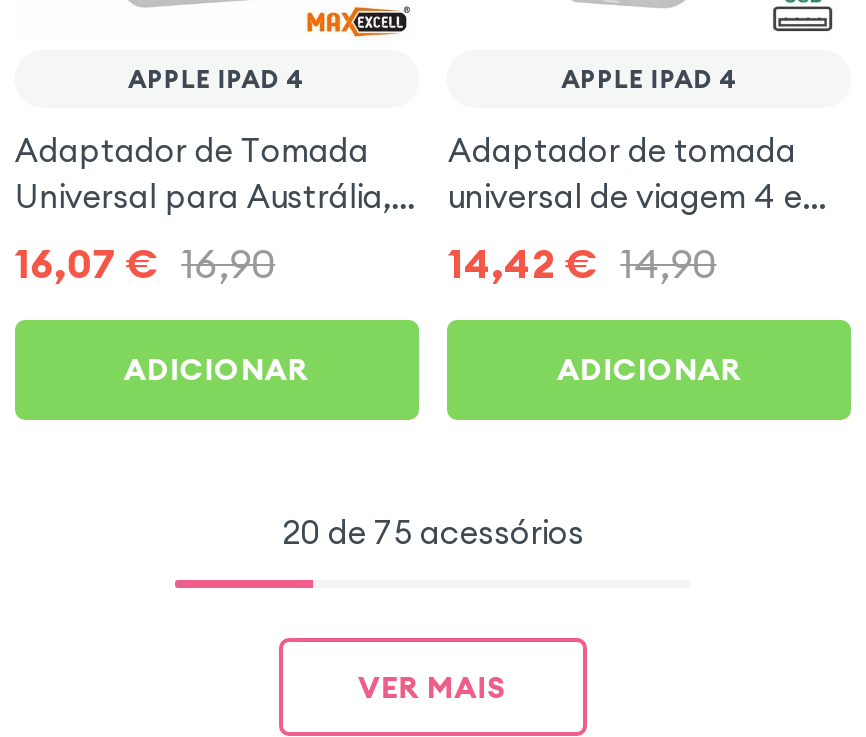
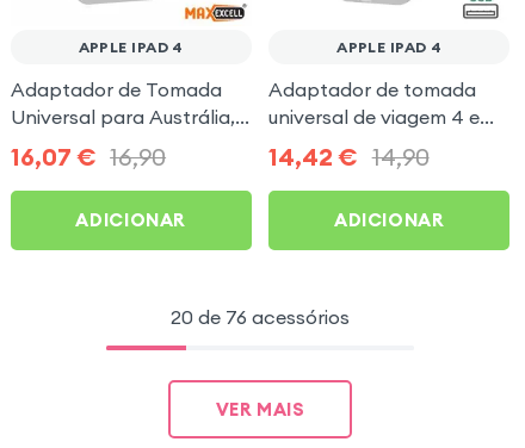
[282,511,584,551] 20 de 75 acessórios -> [171,304,350,328] 20 de 76 acessórios

